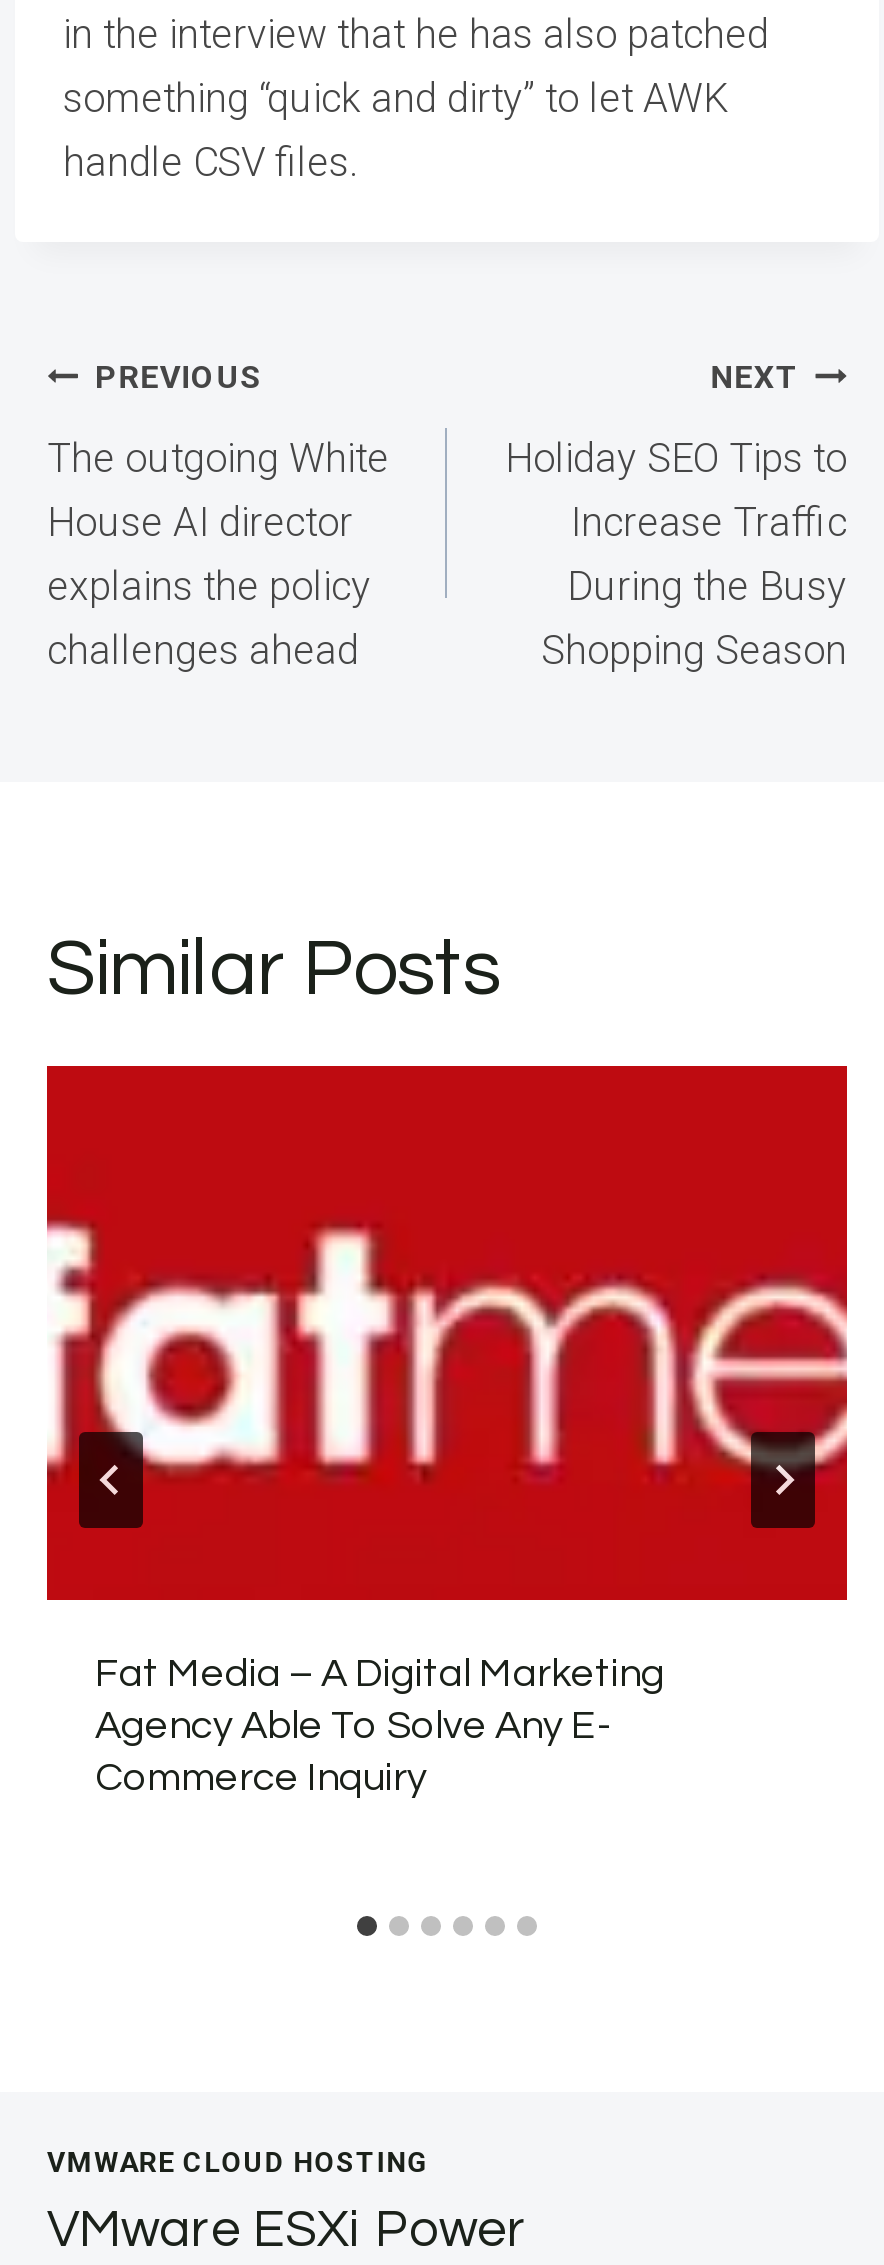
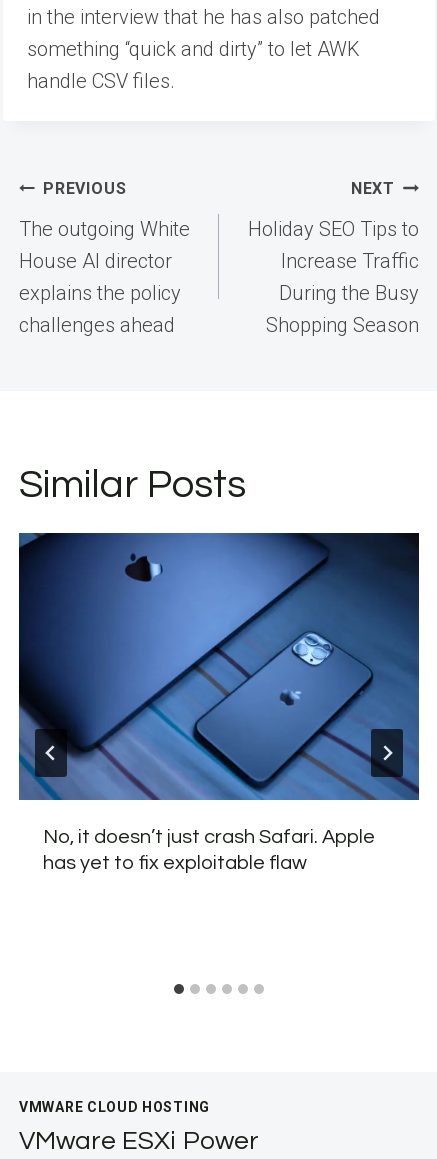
[45,1064,849,1798] [image] | Fat Media – A Digital Marketing | Agency Able To Solve Any E- | Commerce Inquiry -> [18,532,420,873] [image] | No, it doesn’t just crash Safari. Apple | has yet to fix exploitable flaw

